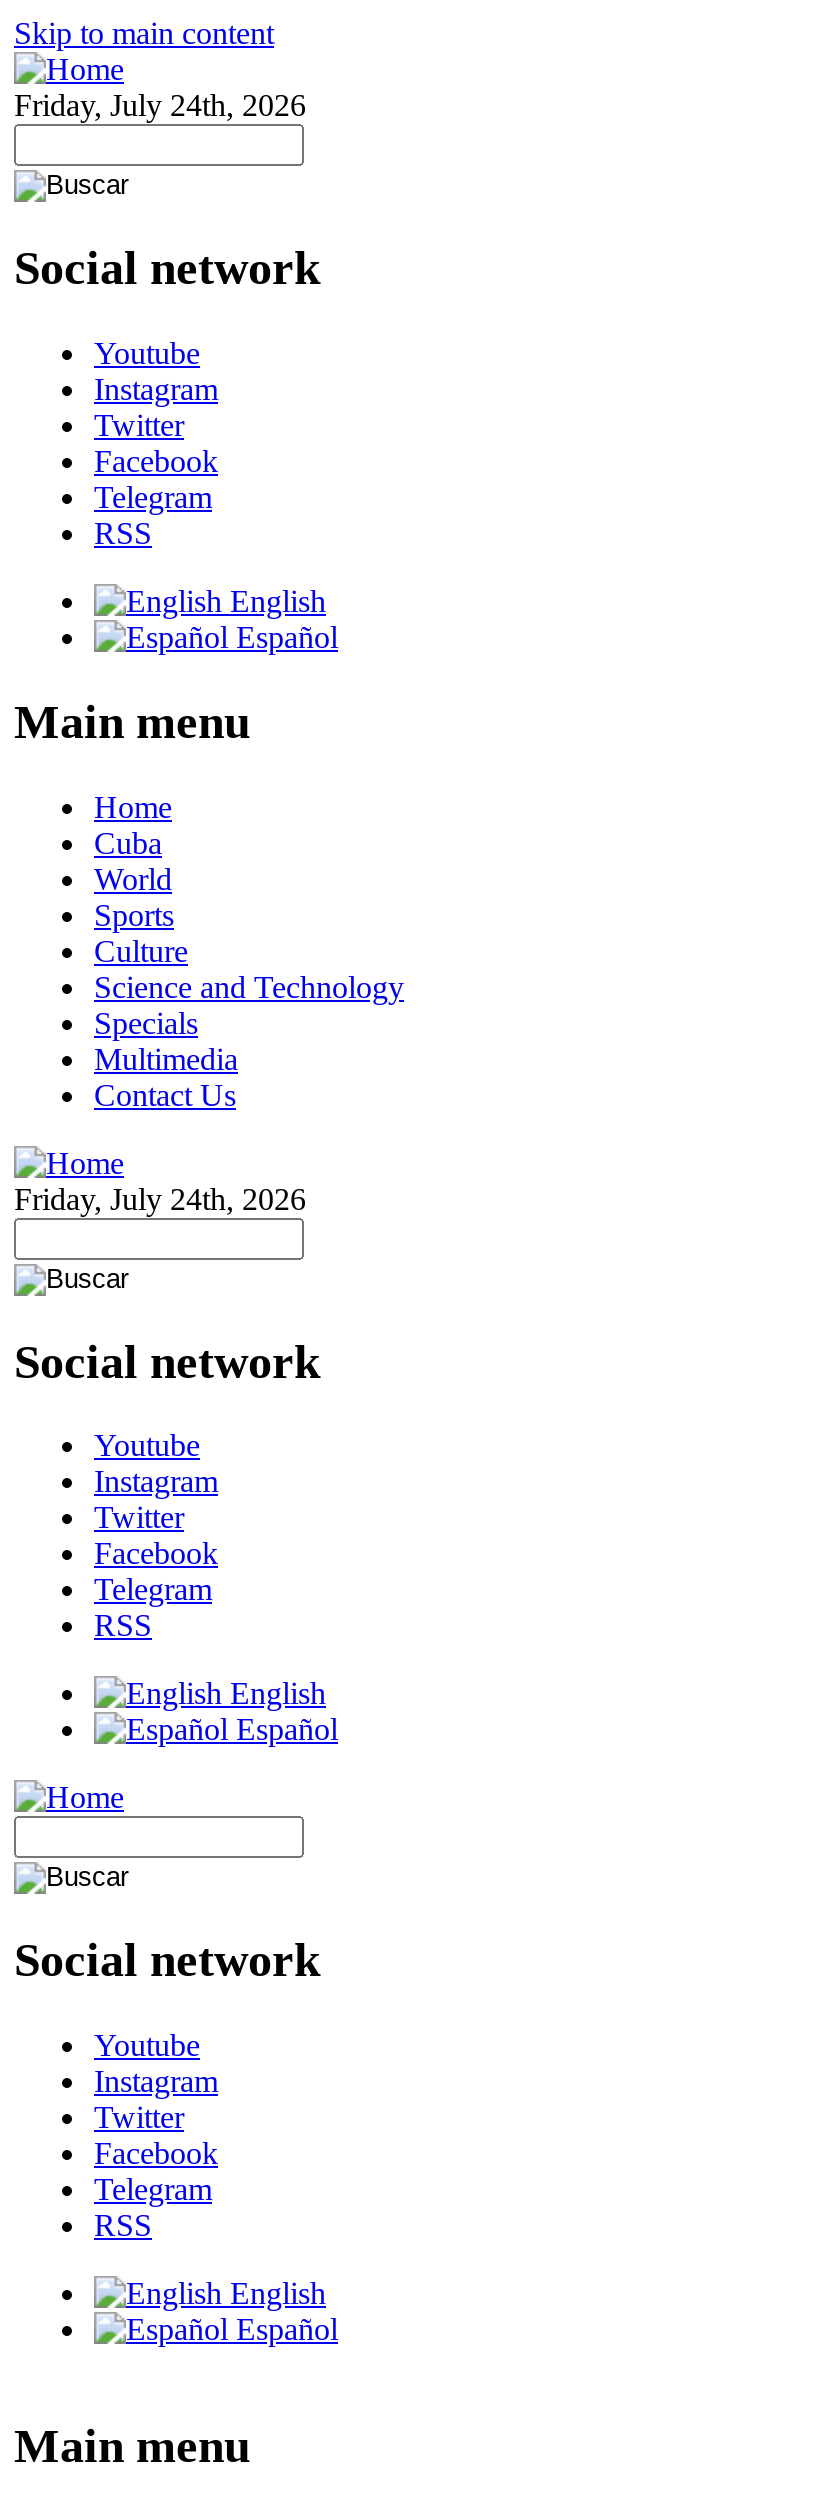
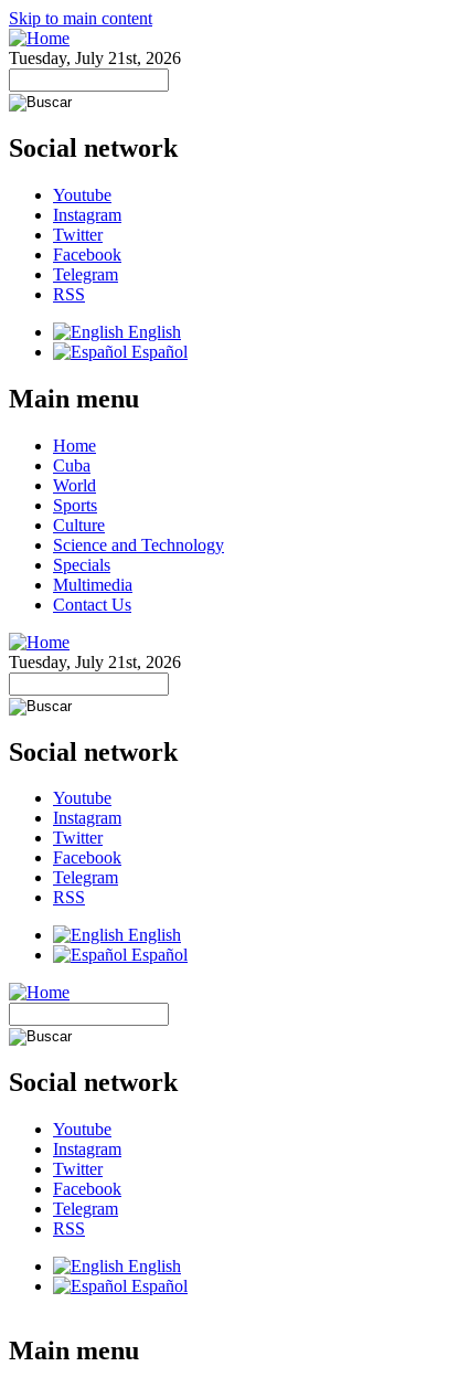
[14,88,306,122] Friday, July 24th, 2026 -> [9,49,181,67] Tuesday, July 21st, 2026
[14,1181,306,1215] Friday, July 24th, 2026 -> [9,652,181,671] Tuesday, July 21st, 2026

